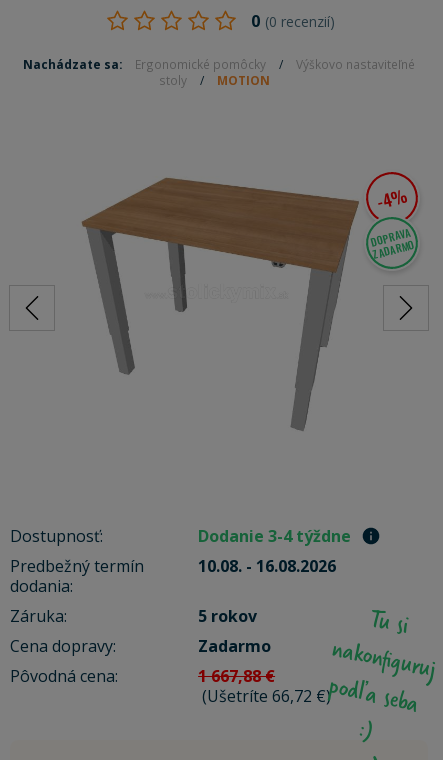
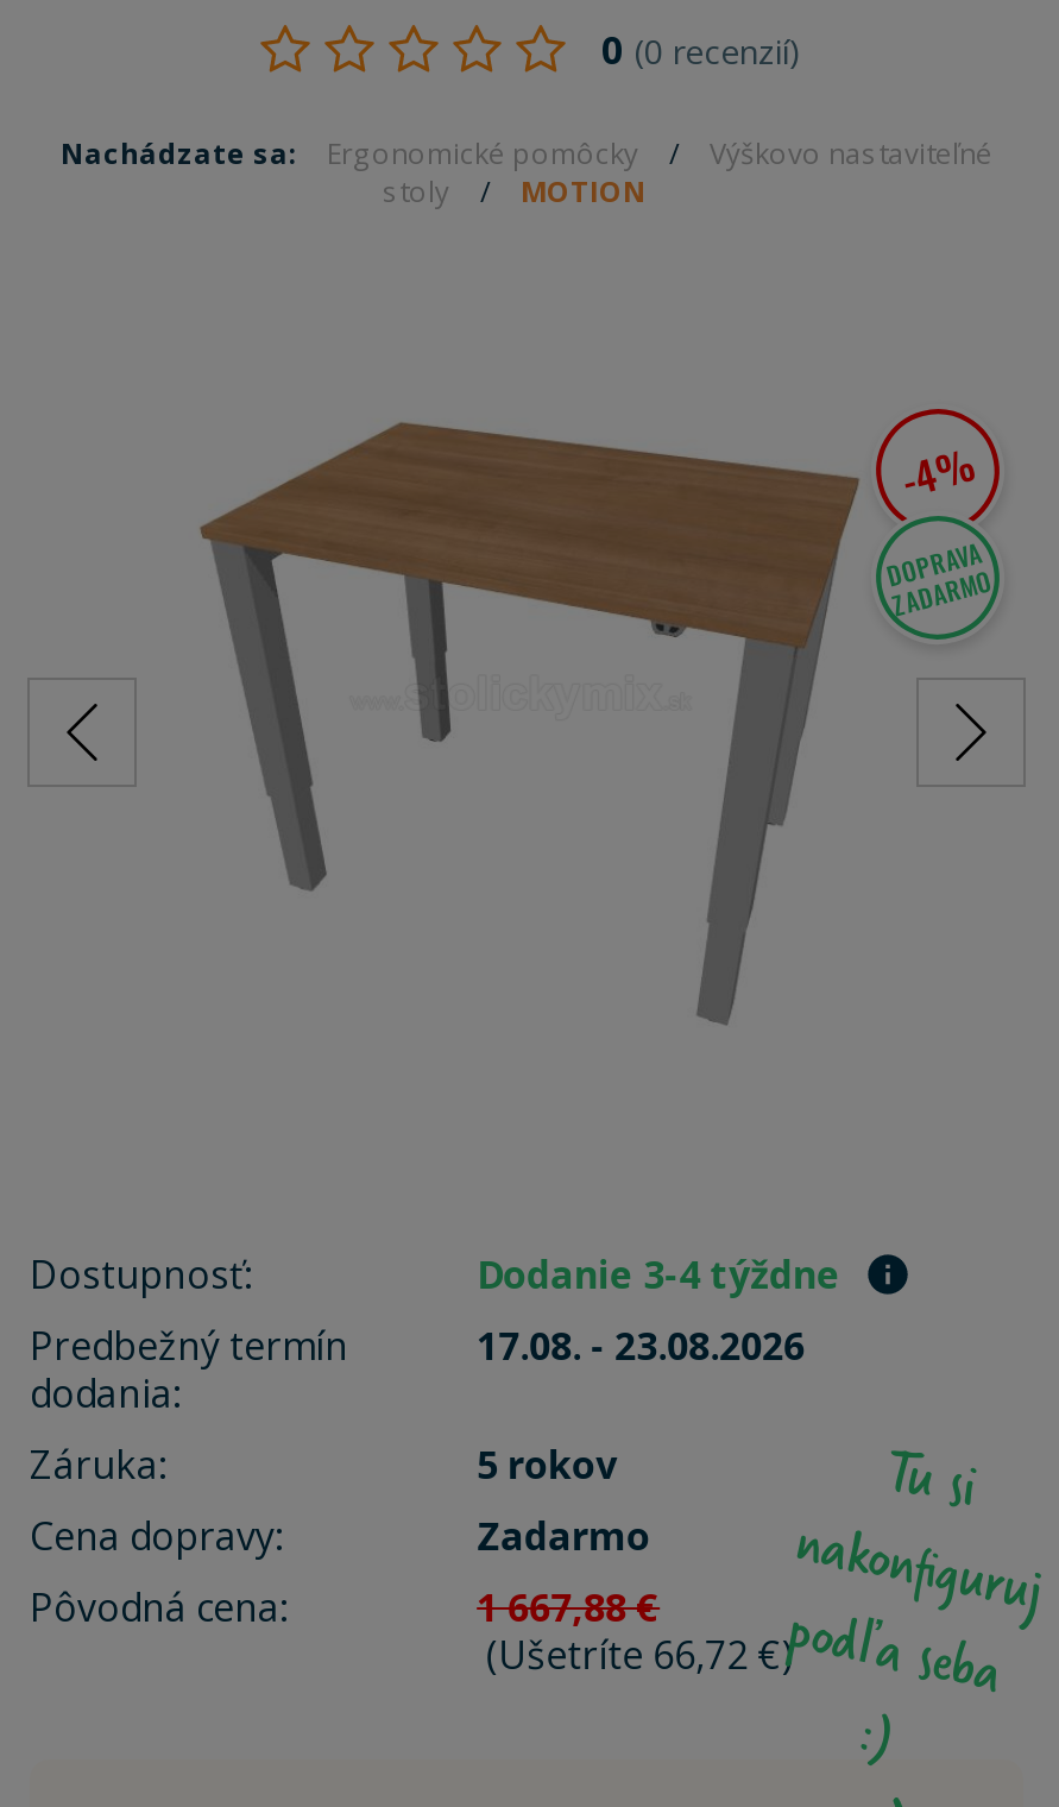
[198,555,336,577] 10.08. - 16.08.2026 -> [477,1320,805,1372] 17.08. - 23.08.2026

